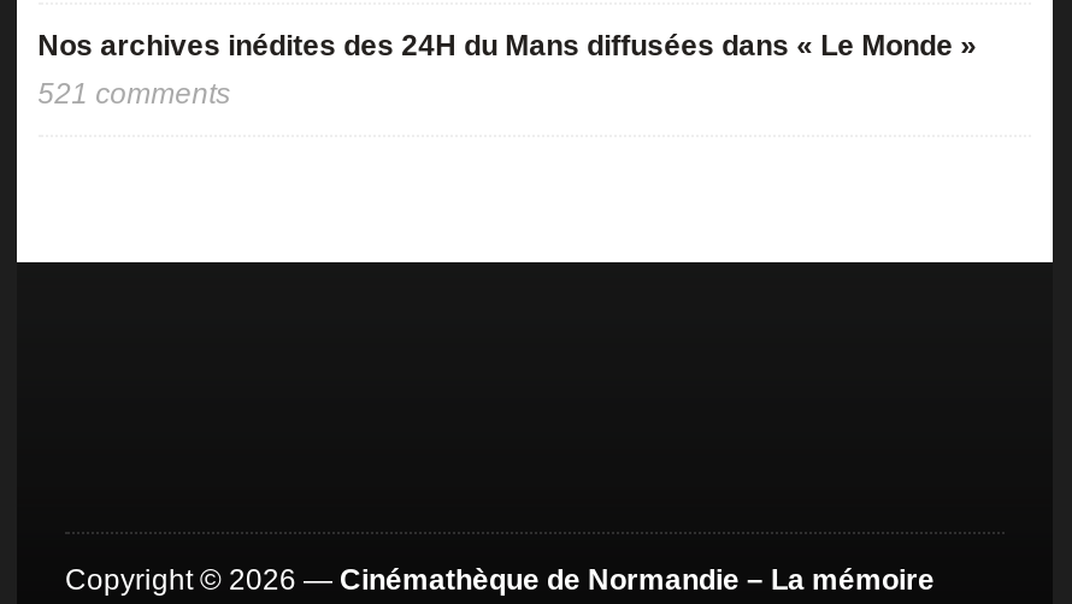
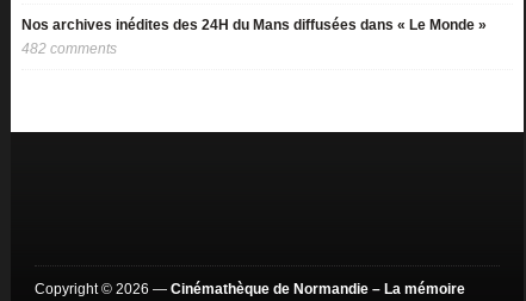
[38,77,230,111] 521 comments -> [21,40,116,57] 482 comments

